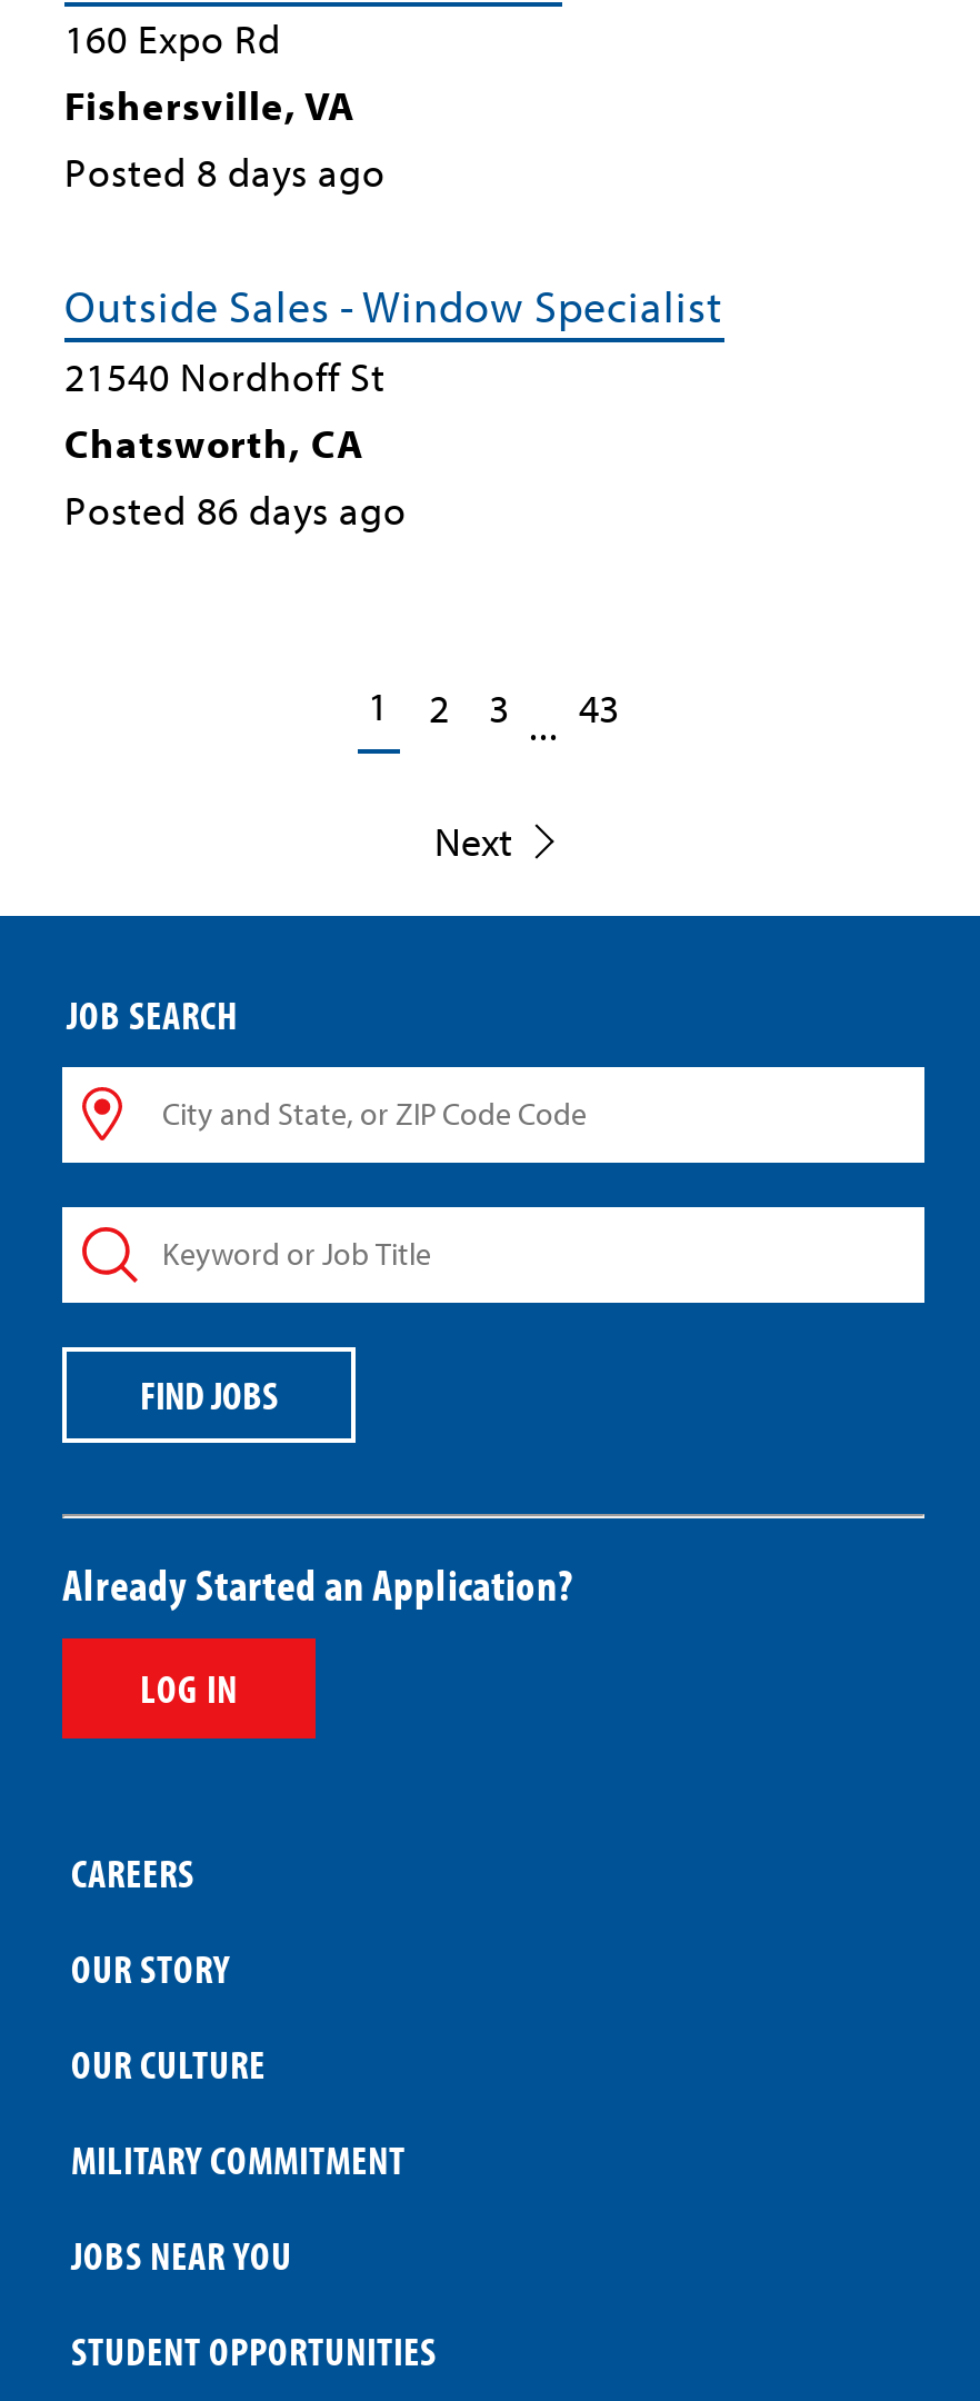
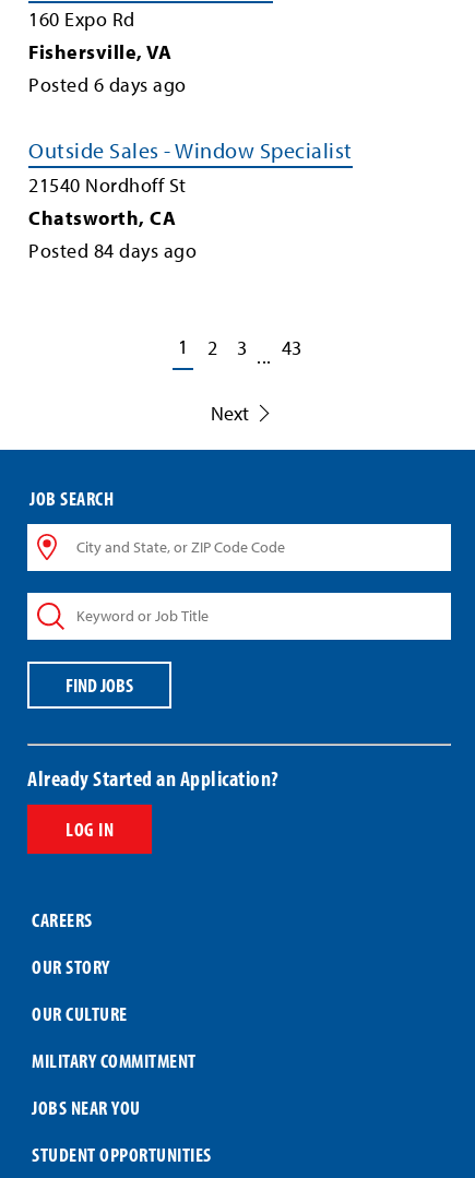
[64,147,386,198] Posted 8 days ago -> [28,72,186,97] Posted 6 days ago
[64,484,407,535] Posted 86 days ago -> [28,237,197,263] Posted 84 days ago

